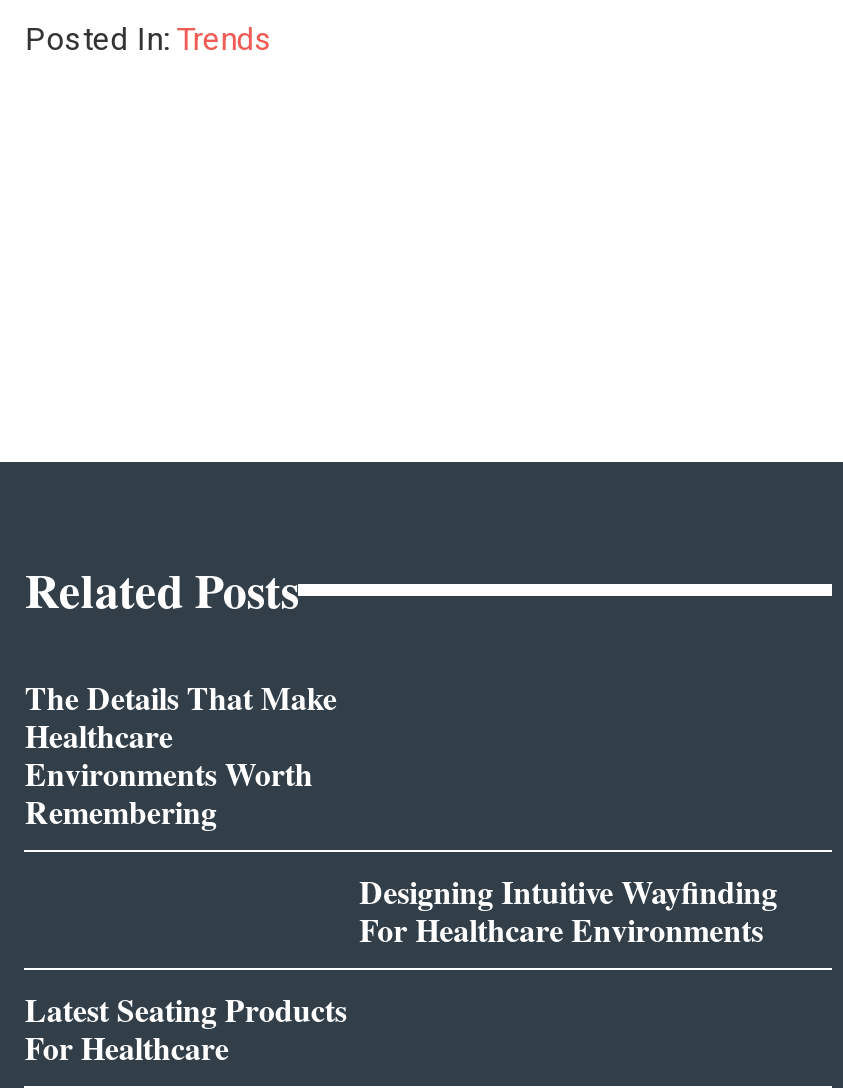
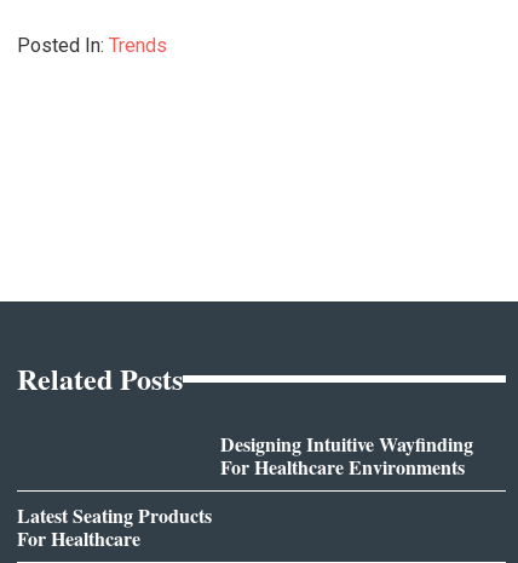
[25,674,337,834] The Details That Make | Healthcare | Environments Worth | Remembering -> none

